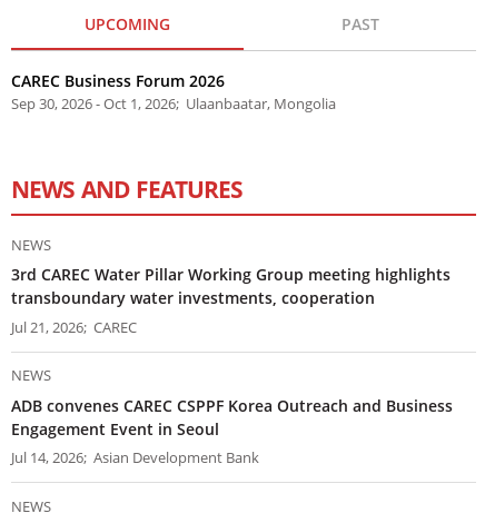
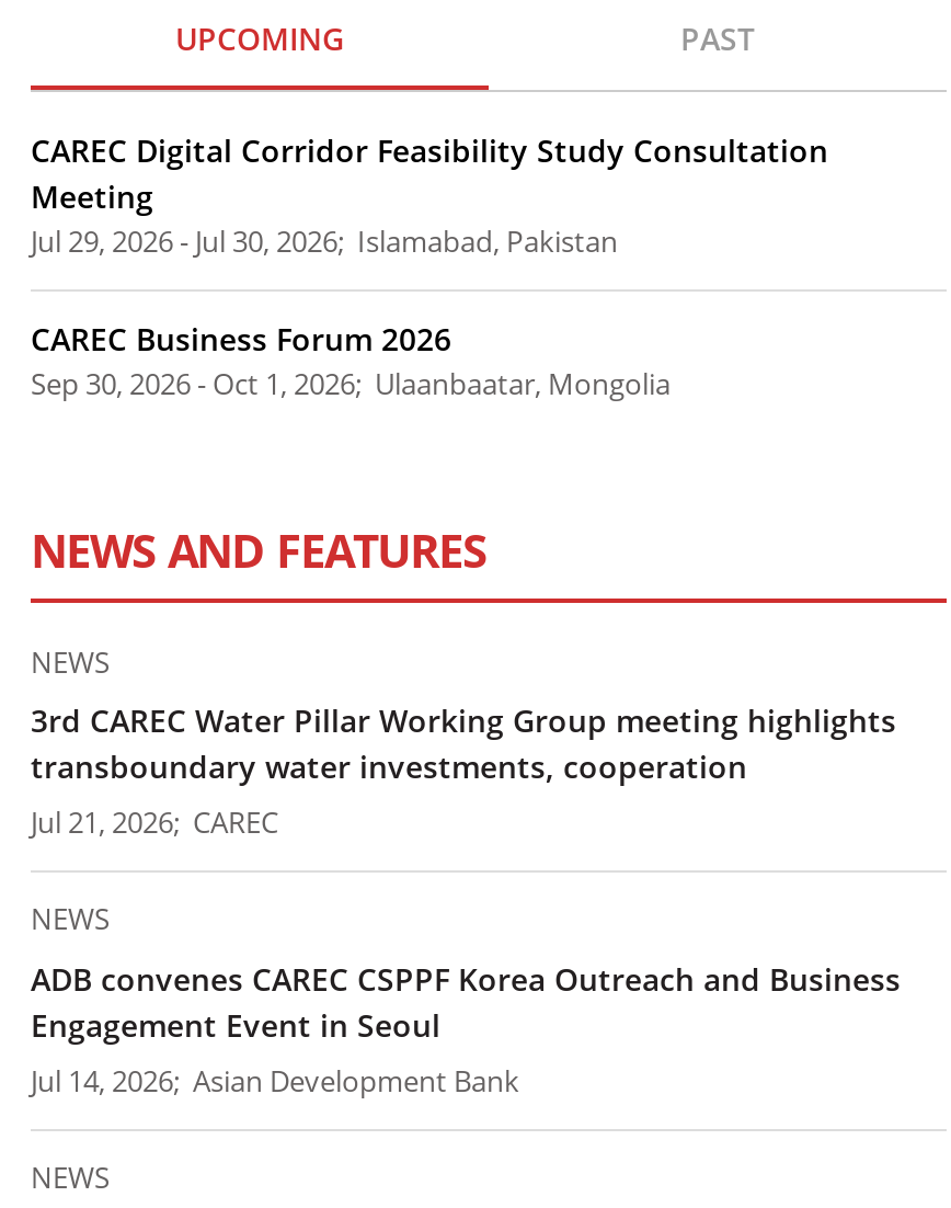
none -> [31,129,828,261] CAREC Digital Corridor Feasibility Study Consultation | Meeting | Jul 29, 2026 - Jul 30, 2026; Islamabad, Pakistan

